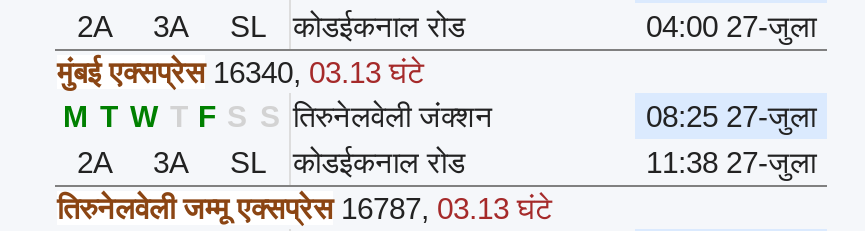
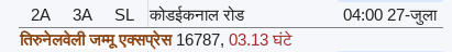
[57,55,816,179] मुंबई एक्सप्रेस 16340, 03.13 घंटे | M T W T F S S तिरुनेलवेली जंक्शन | 08:25 27-जुला | 2A | 3A | SL | कोडईकनाल रोड | 11:38 27-जुला -> none

